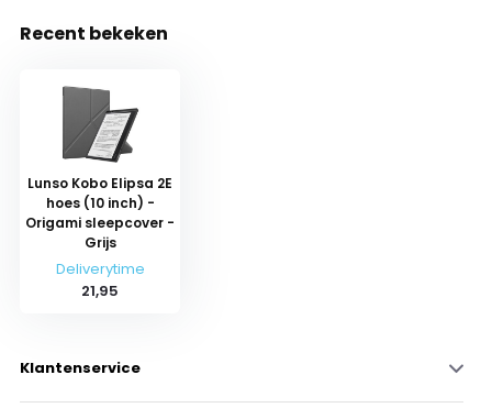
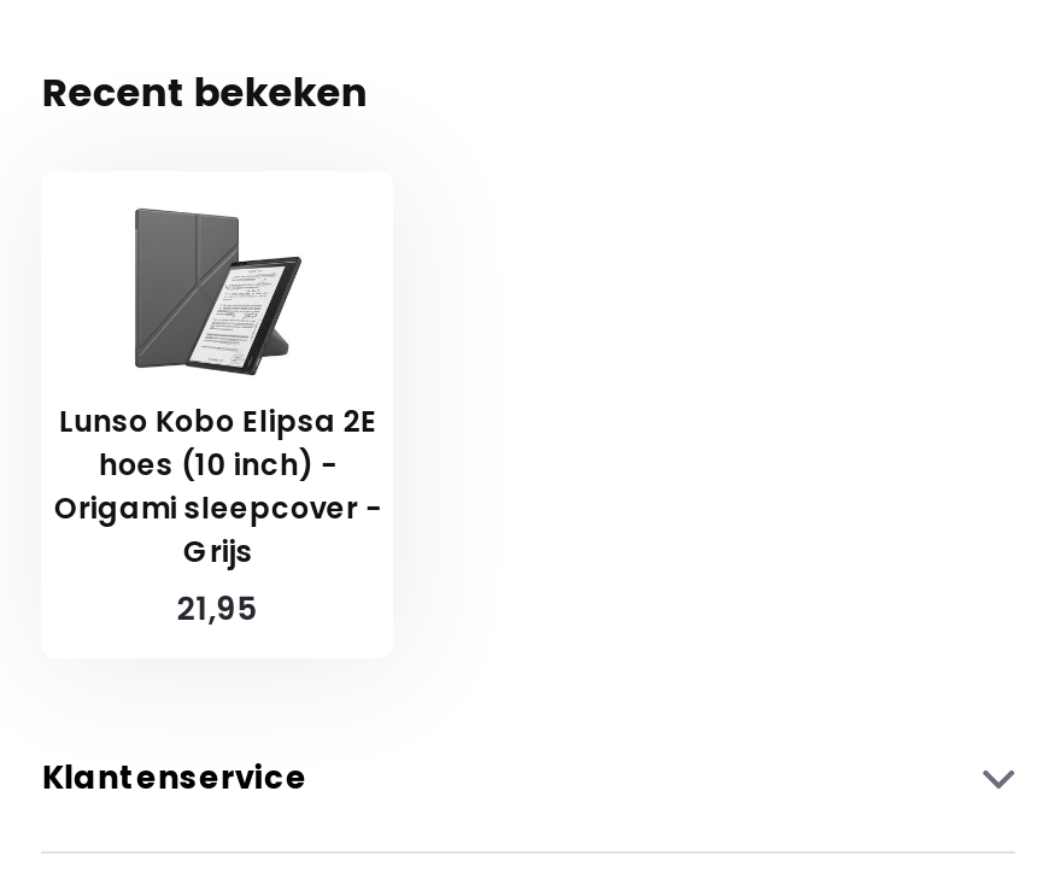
[56,258,145,279] Deliverytime -> none

